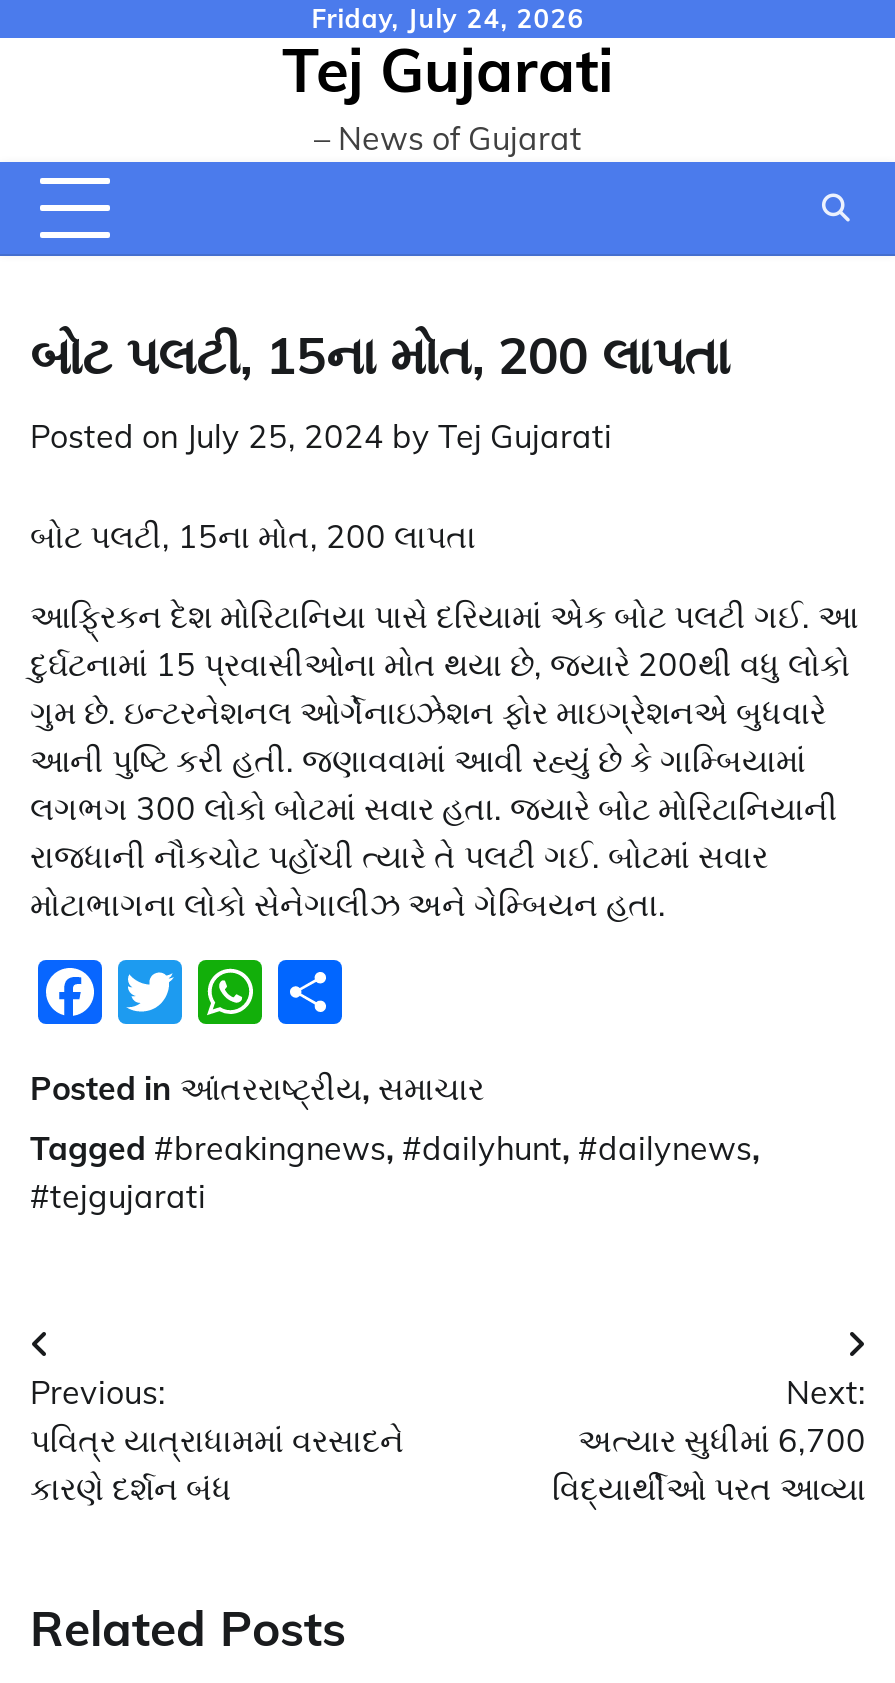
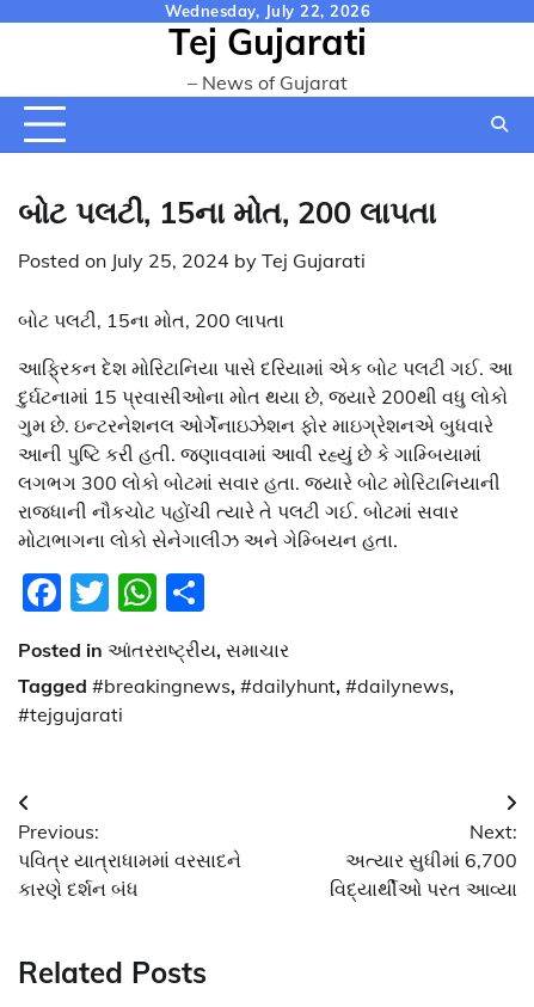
[312,2,584,34] Friday, July 24, 2026 -> [165,1,370,20] Wednesday, July 22, 2026

